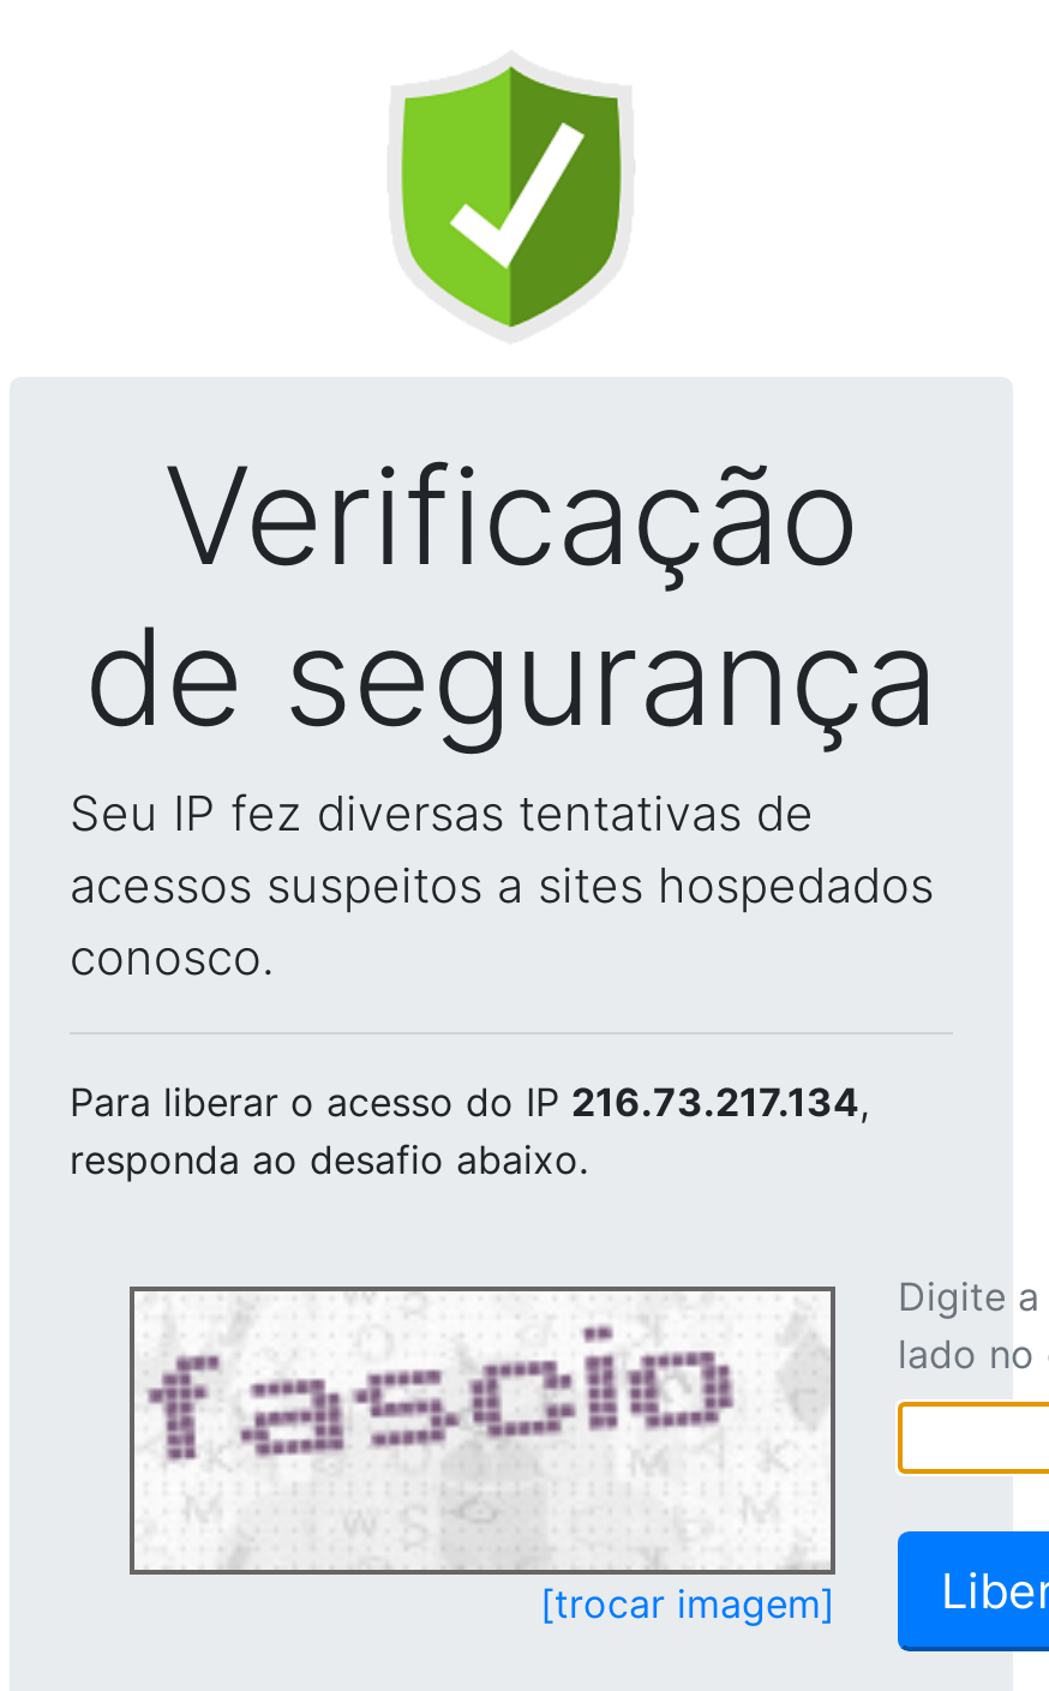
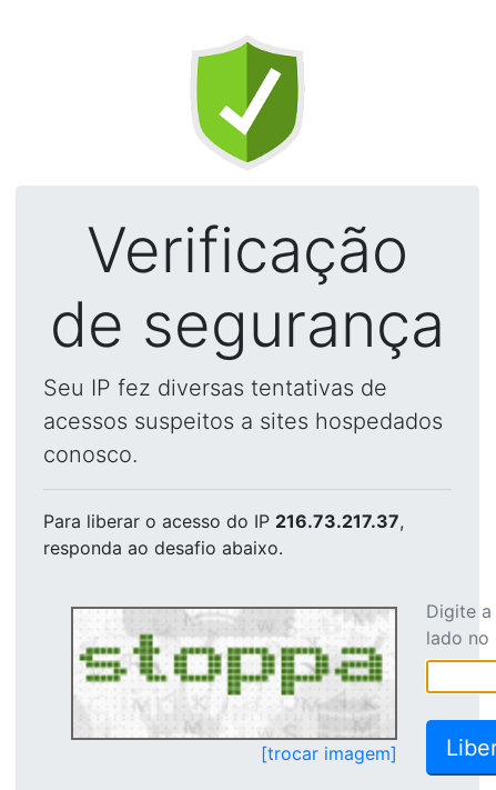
[70,1078,869,1126] Para liberar o acesso do IP 216.73.217.134, -> [43,510,404,532] Para liberar o acesso do IP 216.73.217.37,
[146,1296,804,1563] [image] -> [79,612,384,736] [image]

